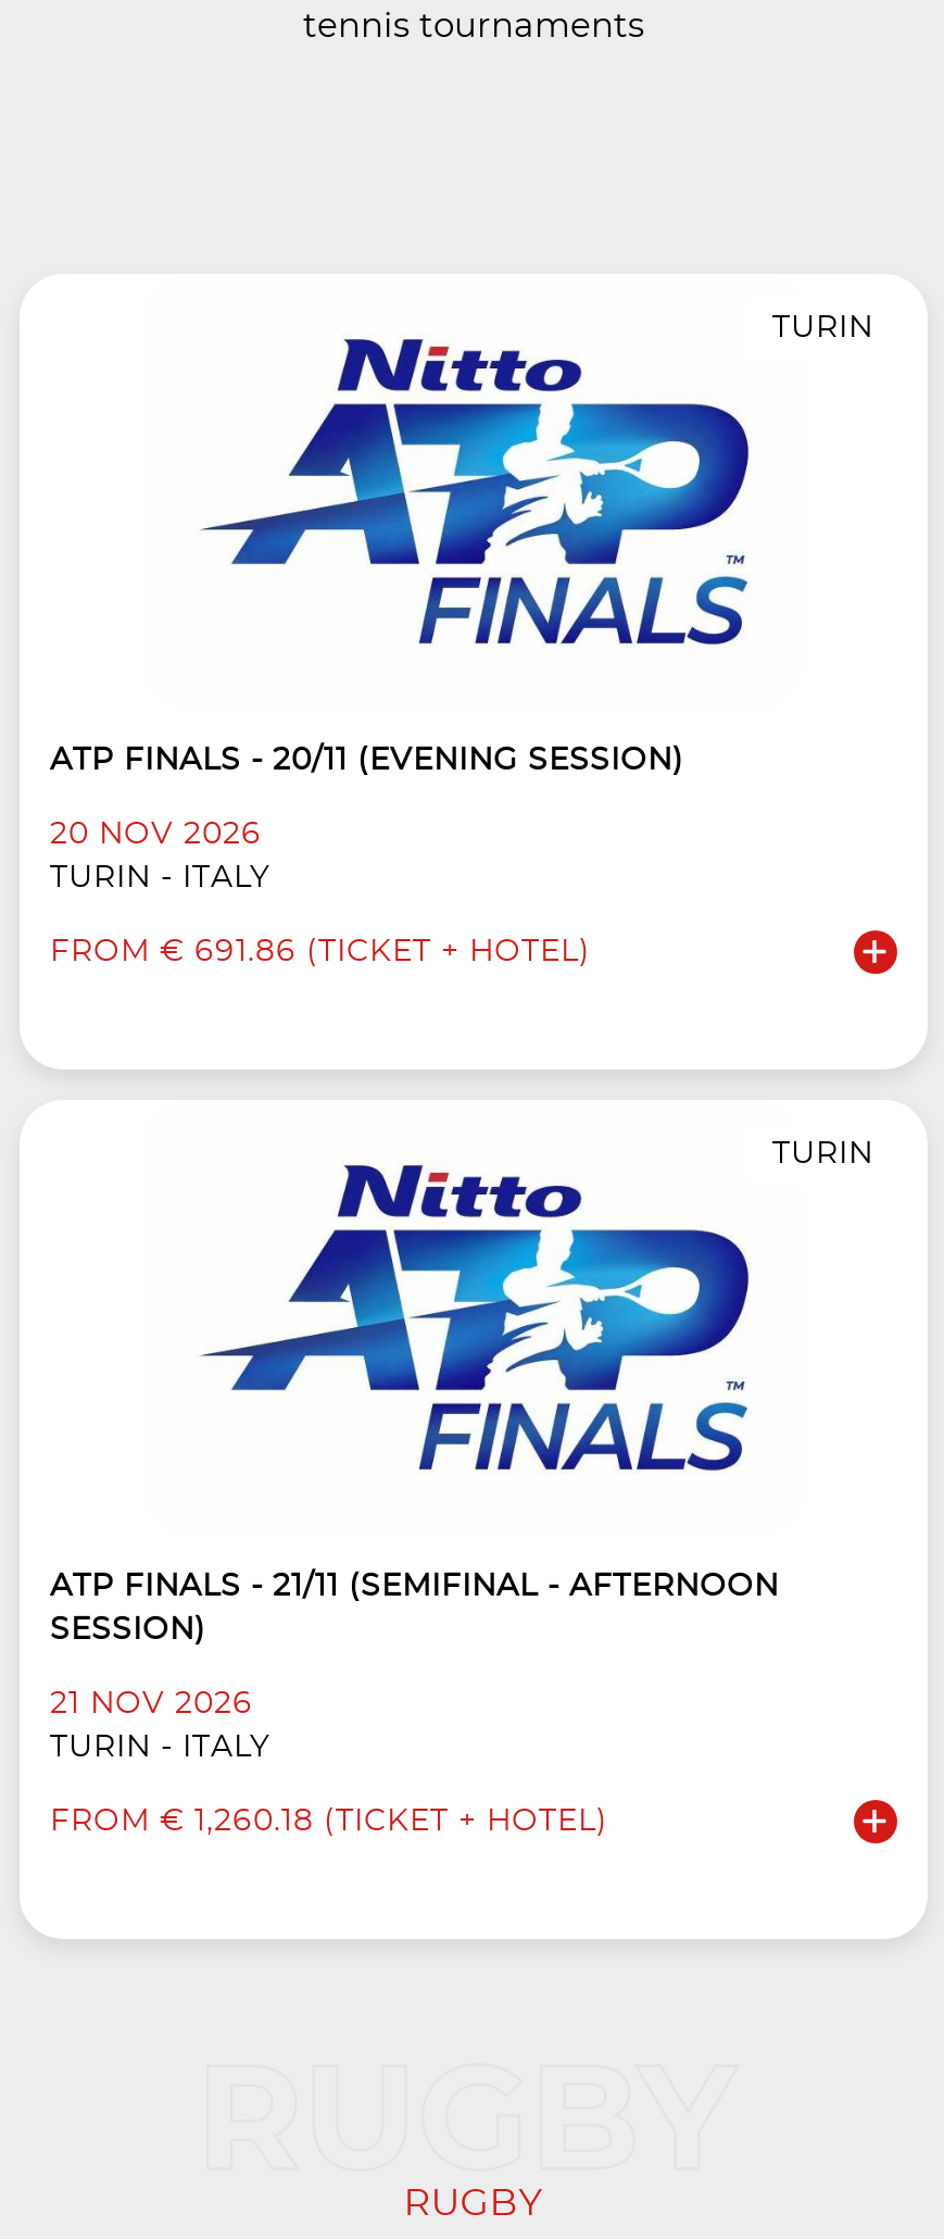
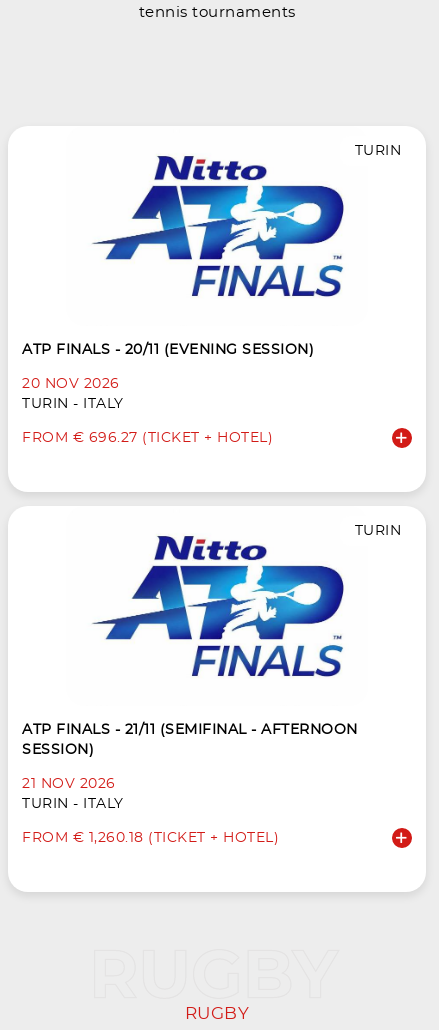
[50,936,591,967] FROM € 691.86 (TICKET + HOTEL) -> [22,431,273,445] FROM € 696.27 (TICKET + HOTEL)

